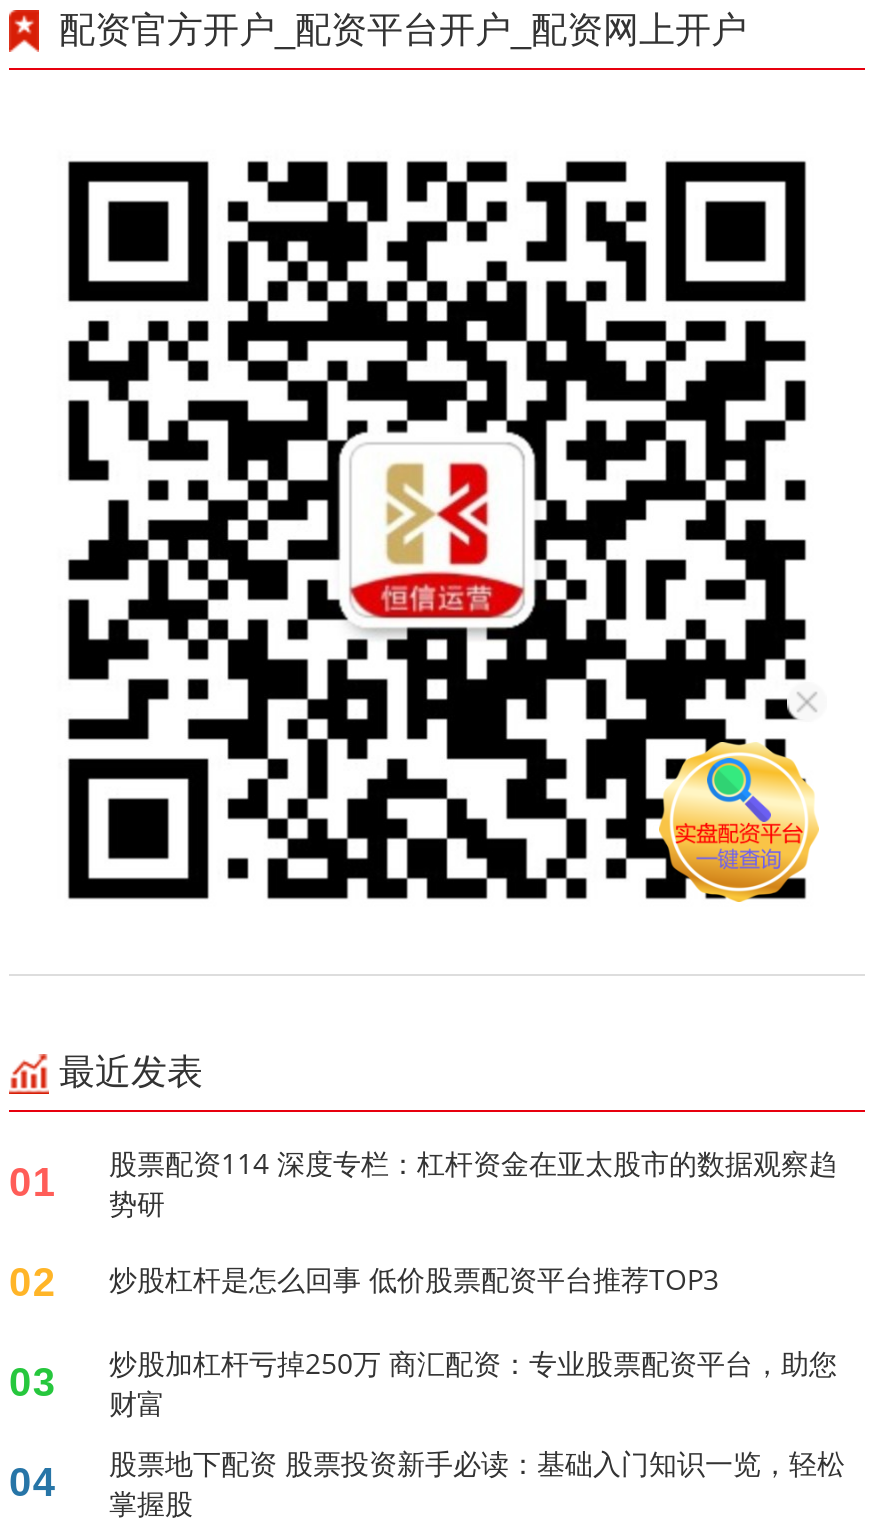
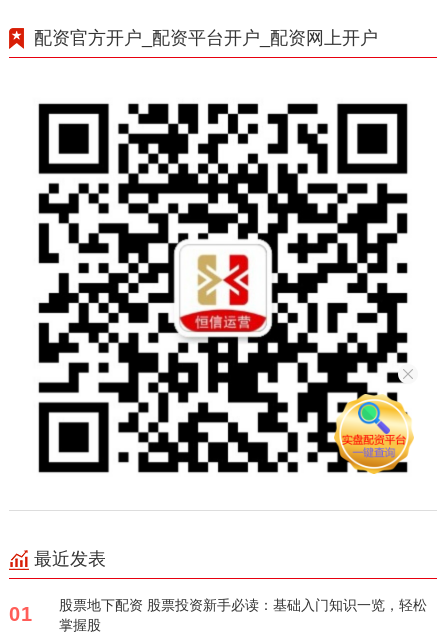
[9,1145,837,1505] 股票配资114 深度专栏：杠杆资金在亚太股市的数据观察趋 | 势研 | 02 | 炒股杠杆是怎么回事 低价股票配资平台推荐TOP3 | 03 | 炒股加杠杆亏掉250万 商汇配资：专业股票配资平台，助您 | 财富 | 04 -> none

